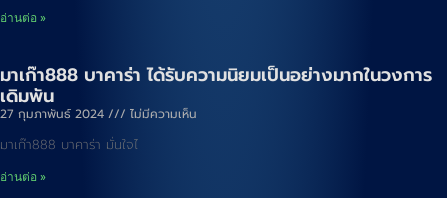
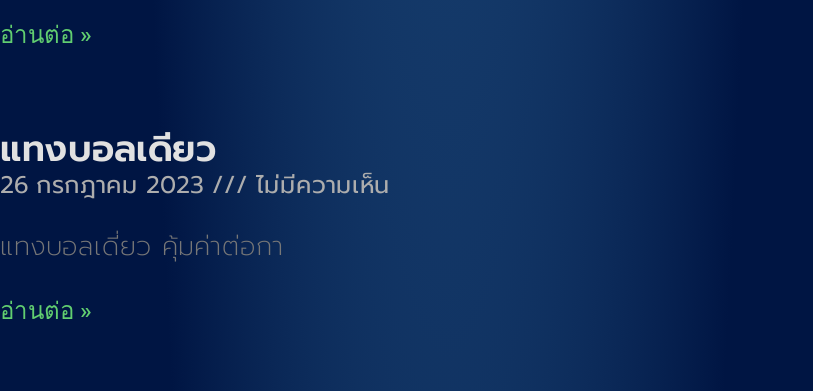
[0,61,432,123] มาเก๊า888 บาคาร่า ได้รับความนิยมเป็นอย่างมากในวงการ | เดิมพัน | 27 กุมภาพันธ์ 2024 -> [0,122,216,204] แทงบอลเดี่ยว | 26 กรกฎาคม 2023
[0,135,138,154] มาเก๊า888 บาคาร่า มั่นใจไ -> [0,228,284,266] แทงบอลเดี่ยว คุ้มค่าต่อกา

